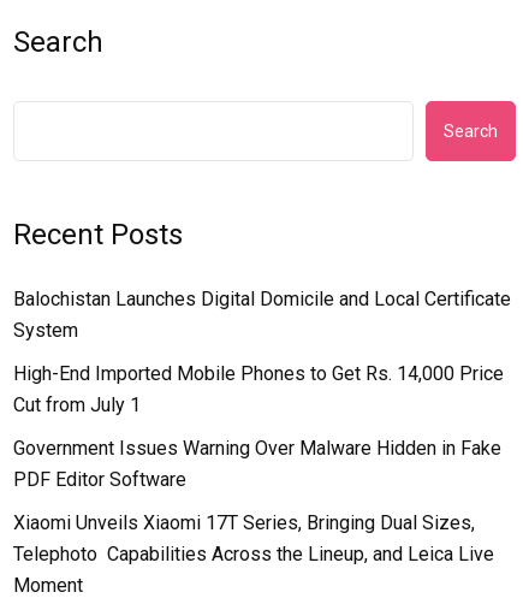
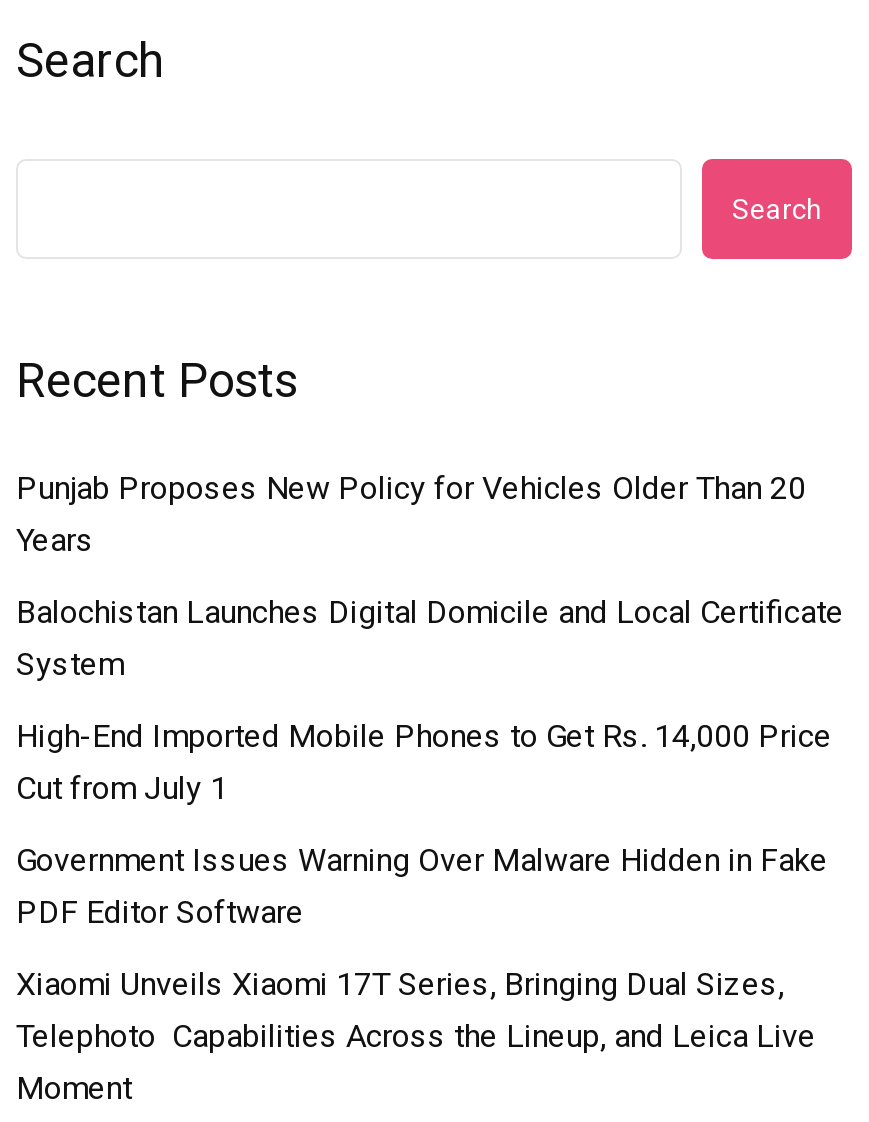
none -> [16,468,806,558] Punjab Proposes New Policy for Vehicles Older Than 20 | Years

